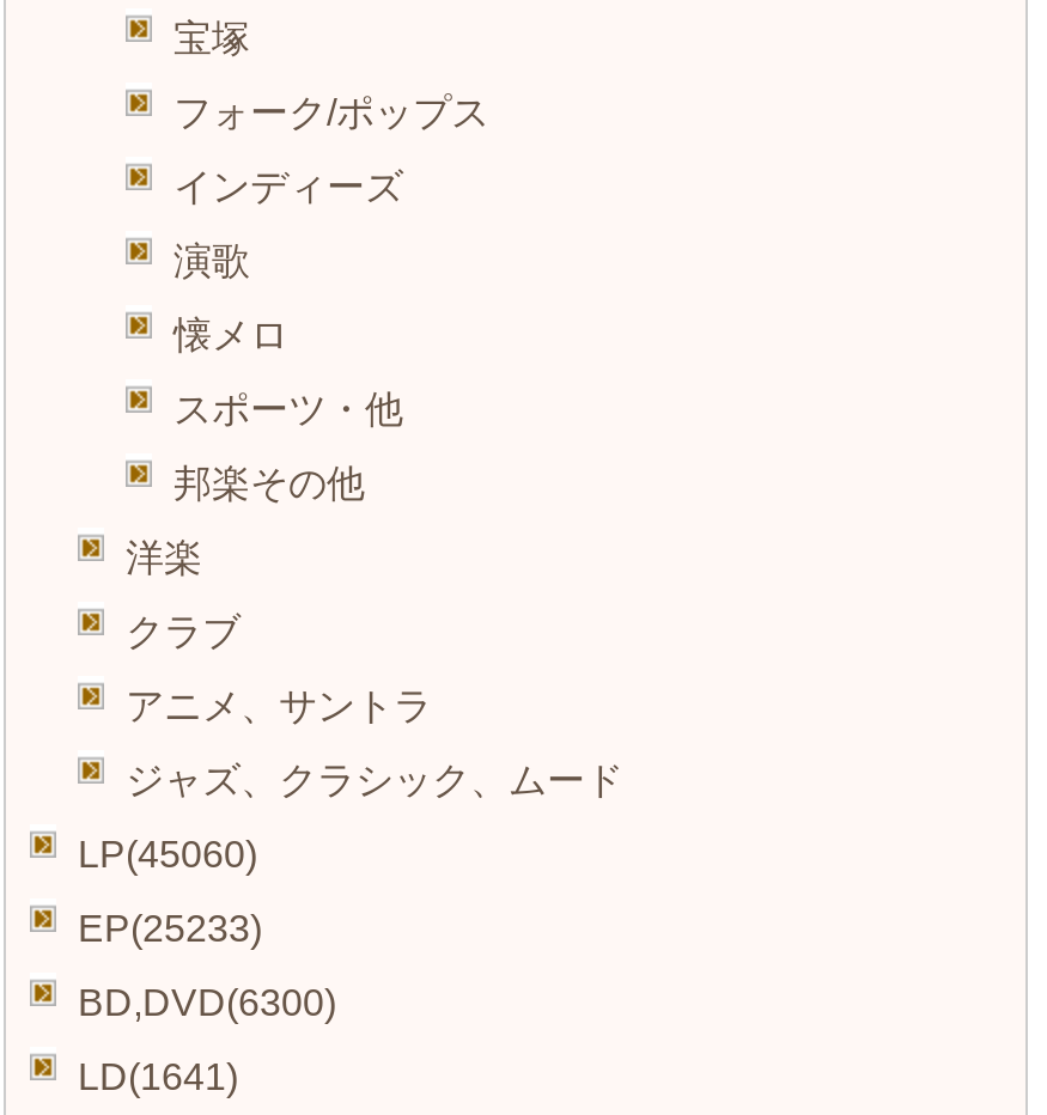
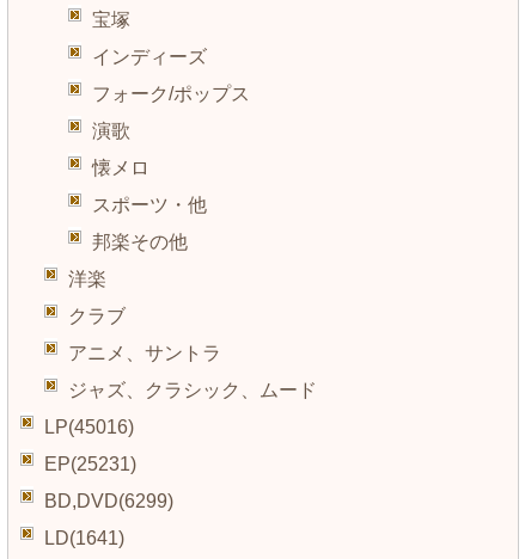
moved [174,93,489,134] -> [92,84,250,104]: フォーク/ポップス
moved [174,167,403,208] -> [92,47,207,67]: インディーズ
[78,835,257,875] LP(45060) -> [44,417,134,438] LP(45016)
[78,909,262,949] EP(25233) -> [44,454,136,475] EP(25231)
[78,983,336,1024] BD,DVD(6300) -> [44,491,173,512] BD,DVD(6299)

